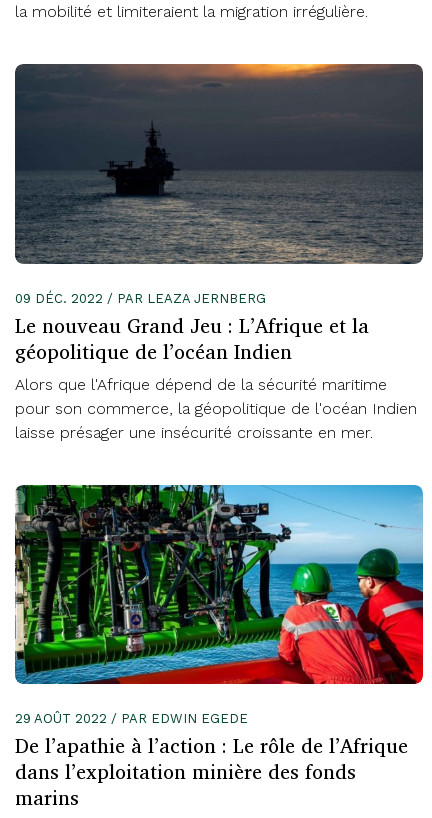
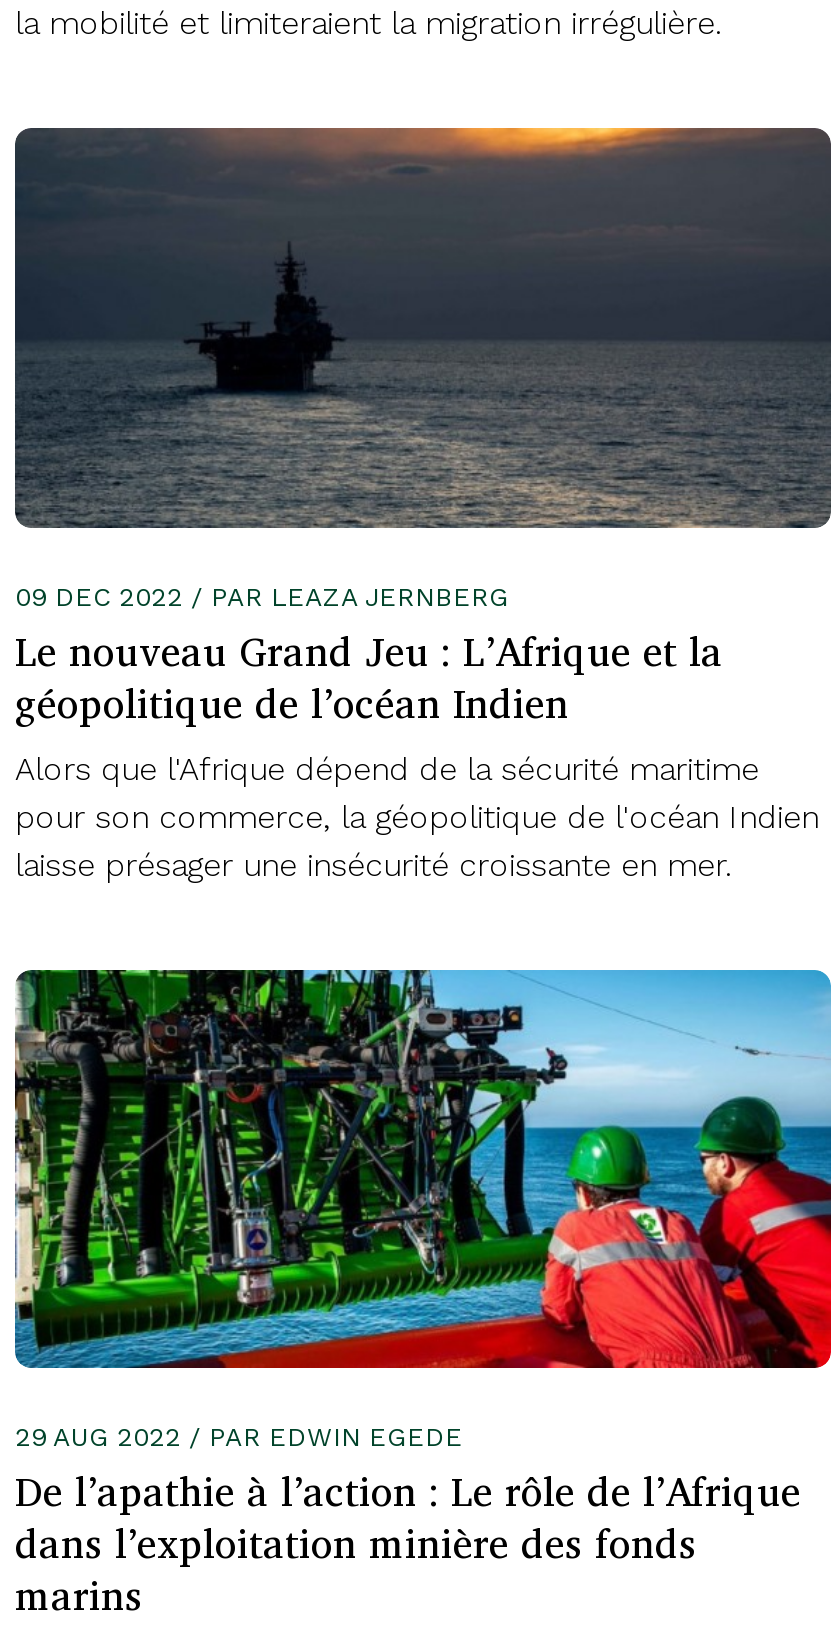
[15,290,266,305] 09 DÉC. 2022 / PAR LEAZA JERNBERG -> [15,581,509,611] 09 DEC 2022 / PAR LEAZA JERNBERG
[15,711,248,726] 29 AOÛT 2022 / PAR EDWIN EGEDE -> [15,1421,463,1451] 29 AUG 2022 / PAR EDWIN EGEDE

